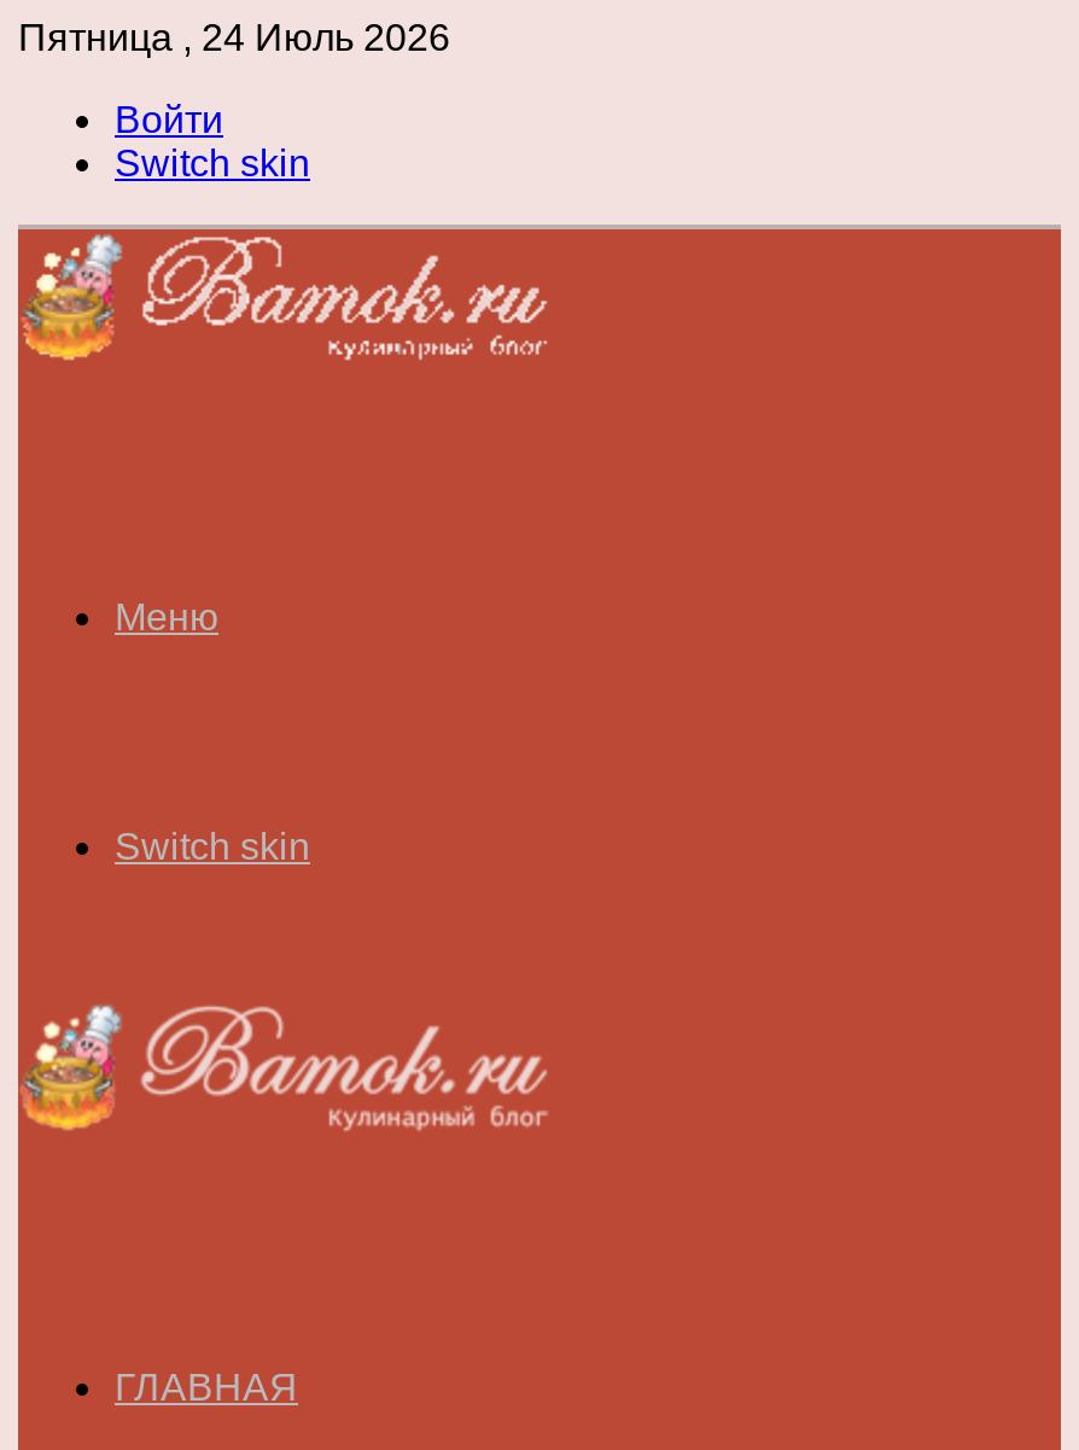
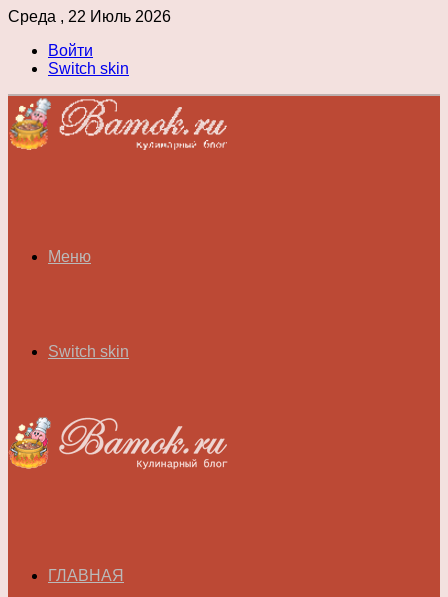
[18,17,450,58] Пятница , 24 Июль 2026 -> [8,8,171,25] Среда , 22 Июль 2026

